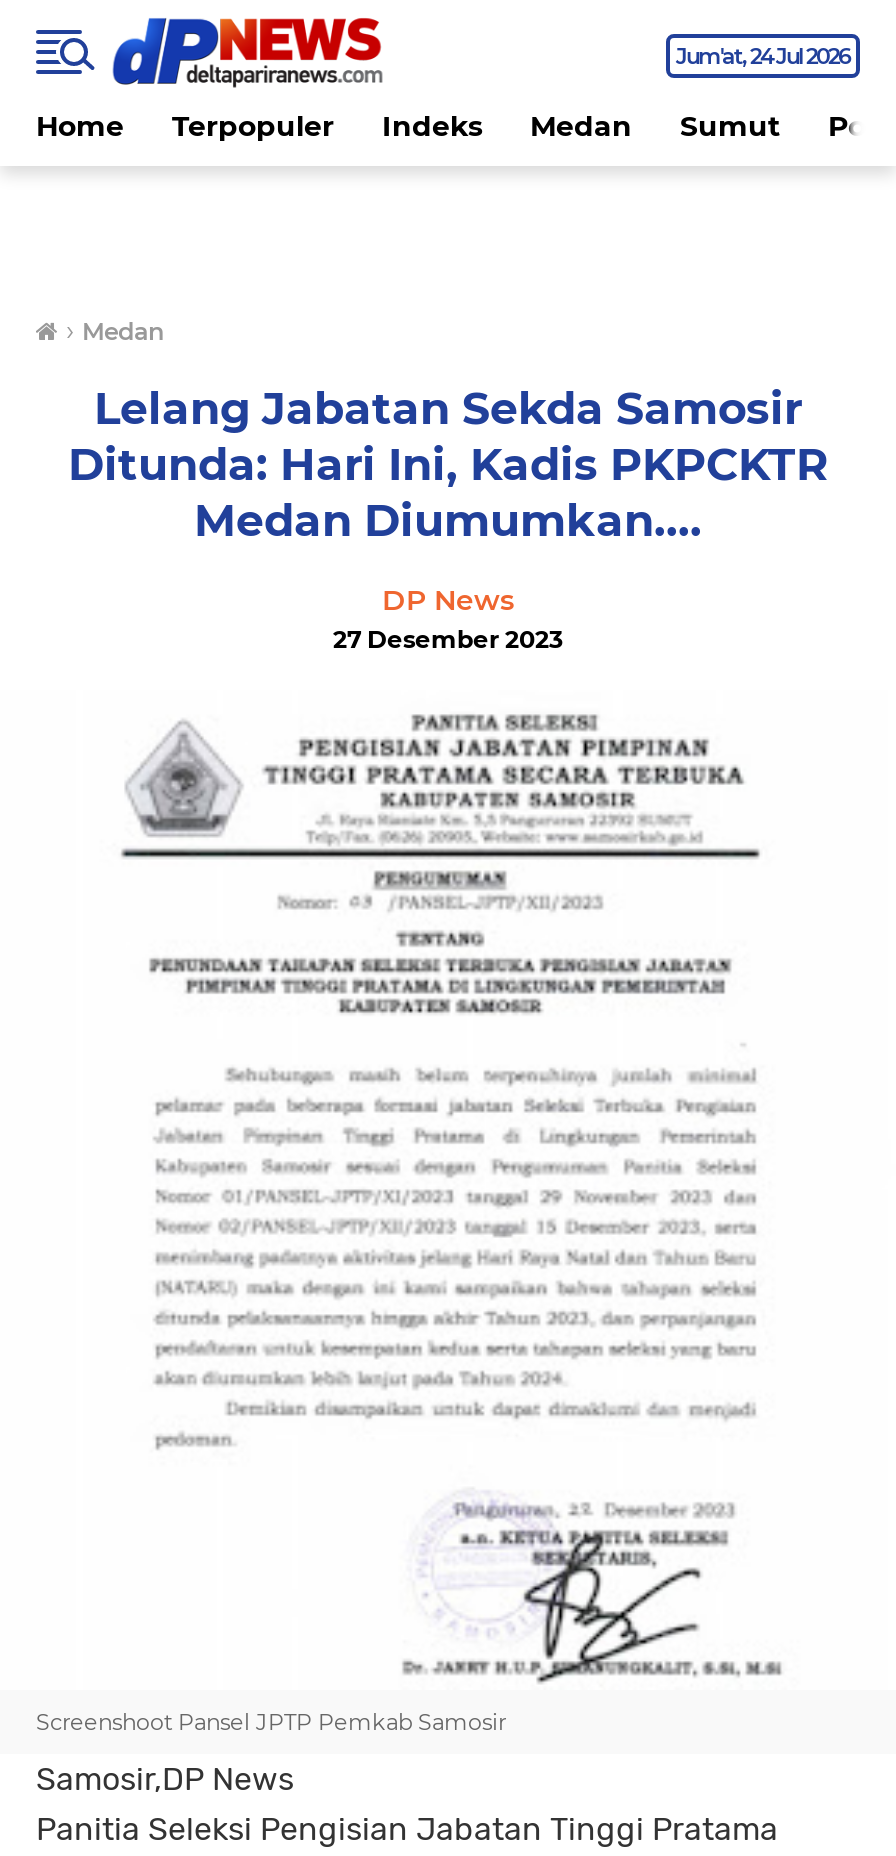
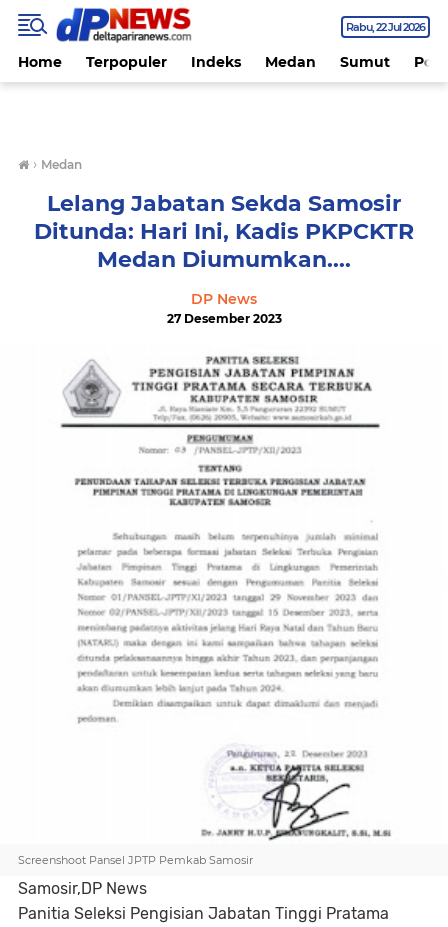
[676,42,850,70] Jum'at 24 Jul 2026 -> [346,20,425,34] Rabu 22 Jul 2026

